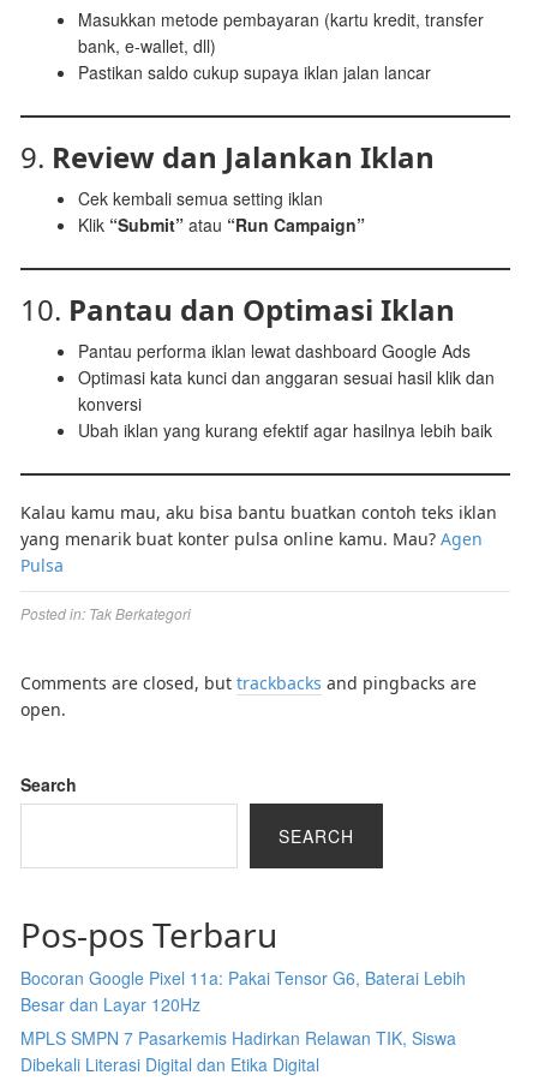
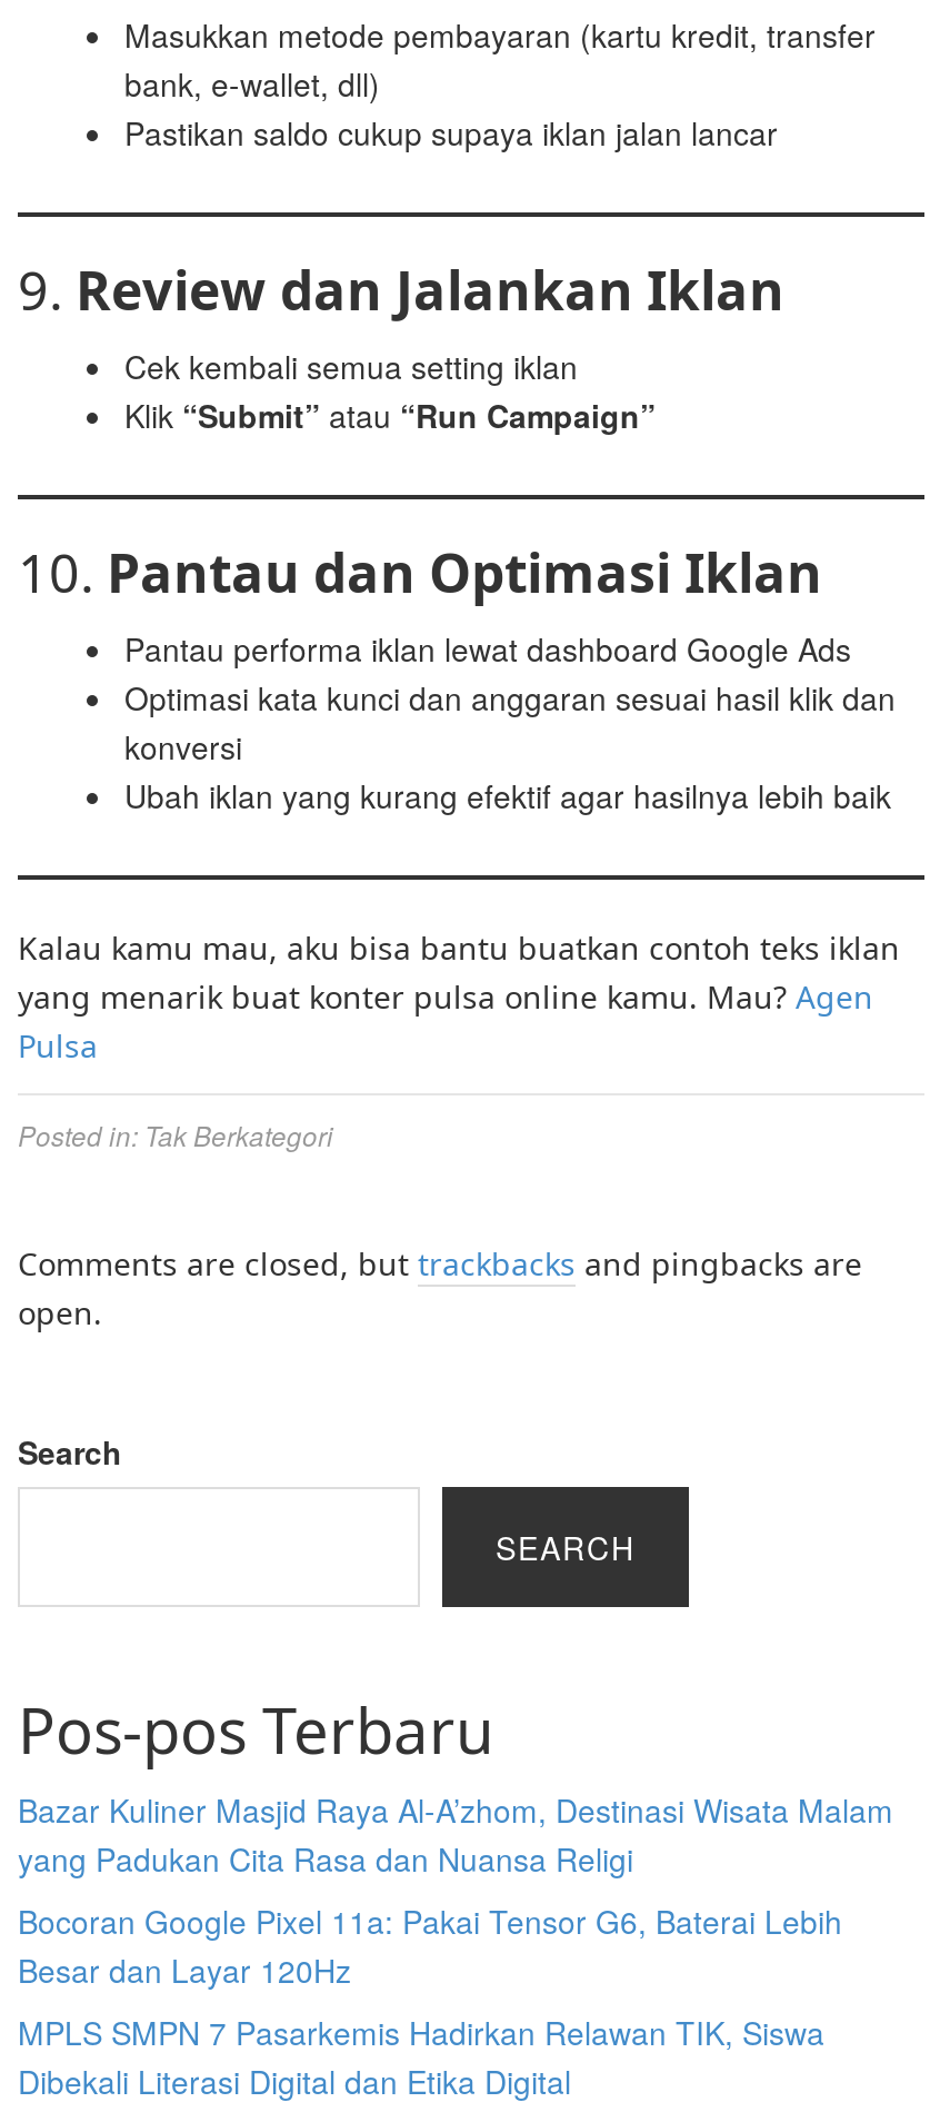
none -> [18,1787,893,1881] Bazar Kuliner Masjid Raya Al-A’zhom, Destinasi Wisata Malam | yang Padukan Cita Rasa dan Nuansa Religi

